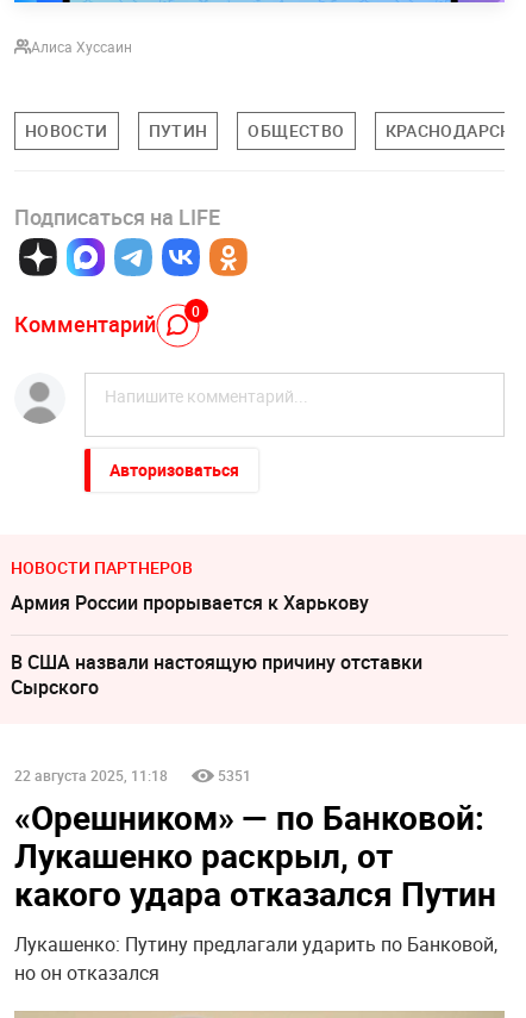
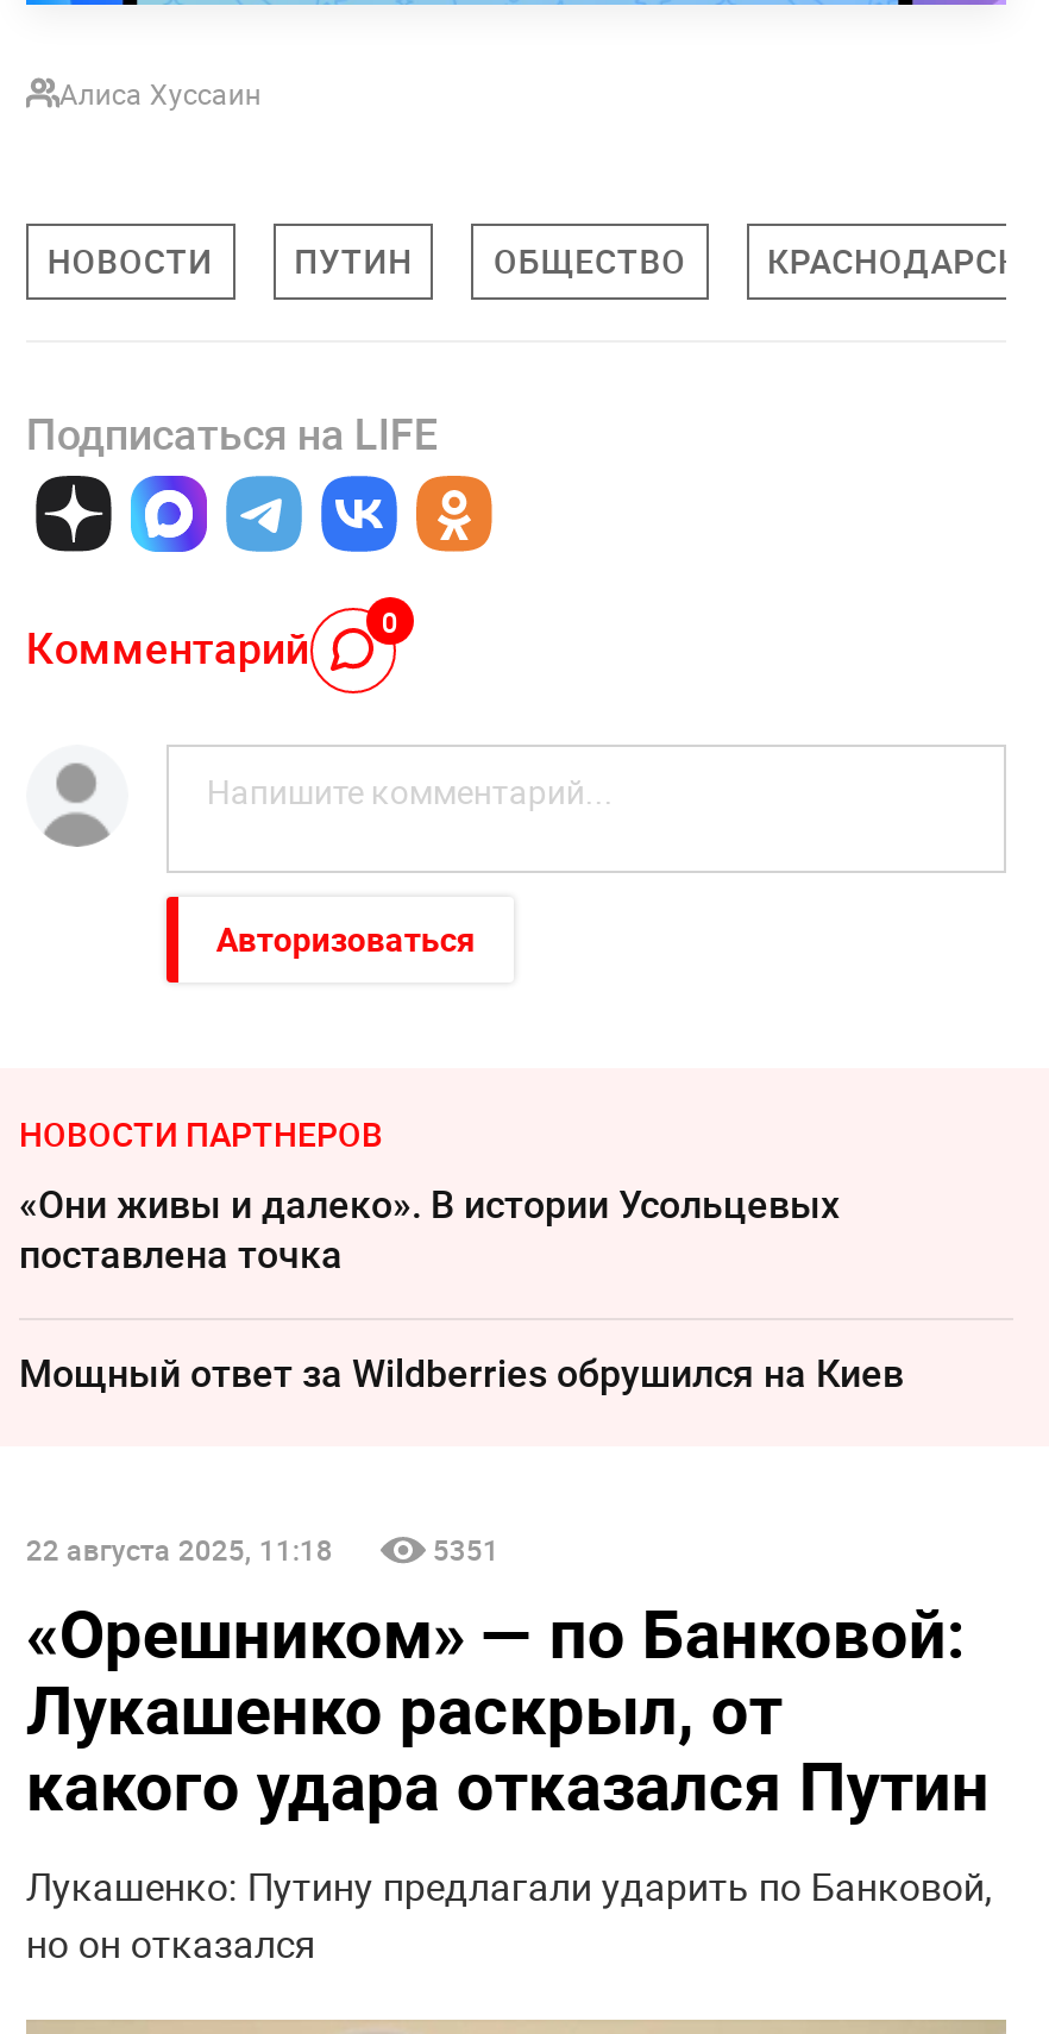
[11,590,369,616] Армия России прорывается к Харькову -> [19,1178,840,1281] «Они живы и далеко». В истории Усольцевых | поставлена точка
[11,649,422,700] В США назвали настоящую причину отставки | Сырского -> [19,1347,904,1400] Мощный ответ за Wildberries обрушился на Киев

